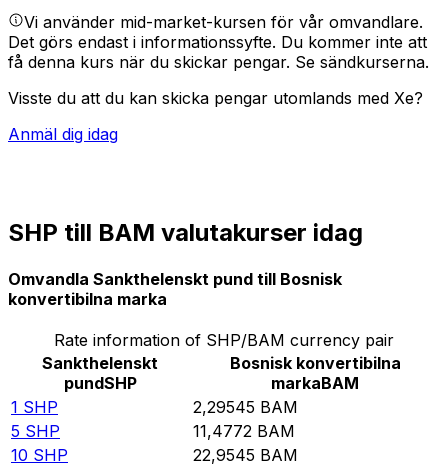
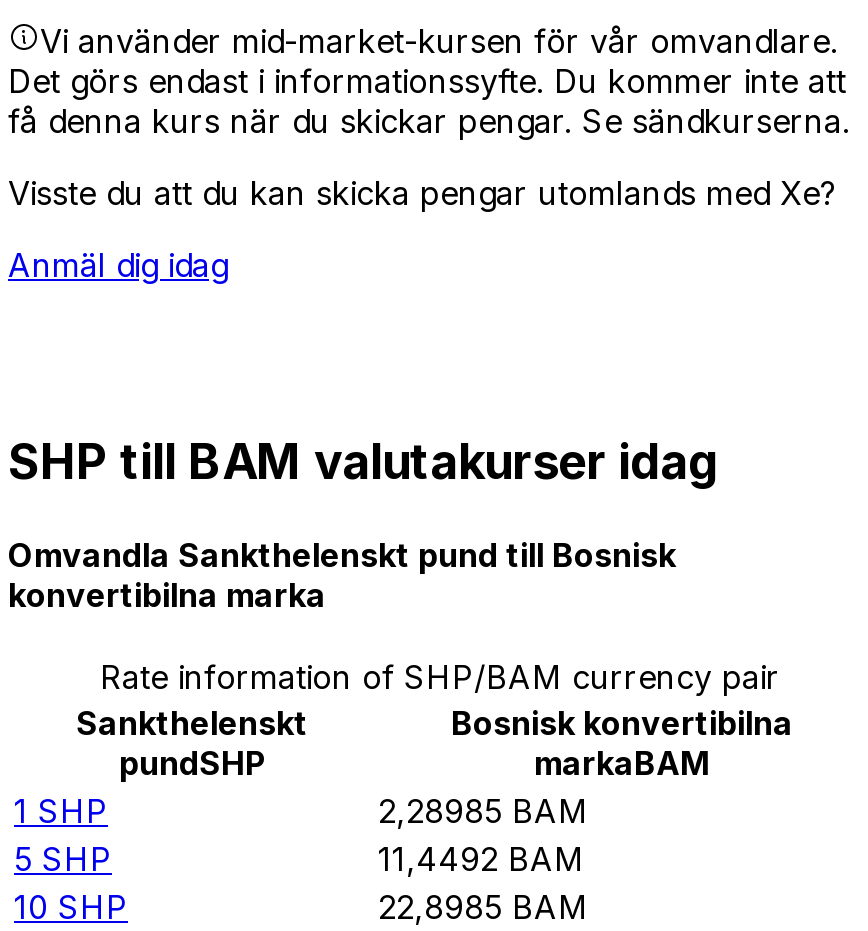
[193,397,298,417] 2,29545 BAM -> [378,791,588,831] 2,28985 BAM
[193,421,295,441] 11,4772 BAM -> [378,839,584,879] 11,4492 BAM
[193,445,298,465] 22,9545 BAM -> [378,887,588,927] 22,8985 BAM

